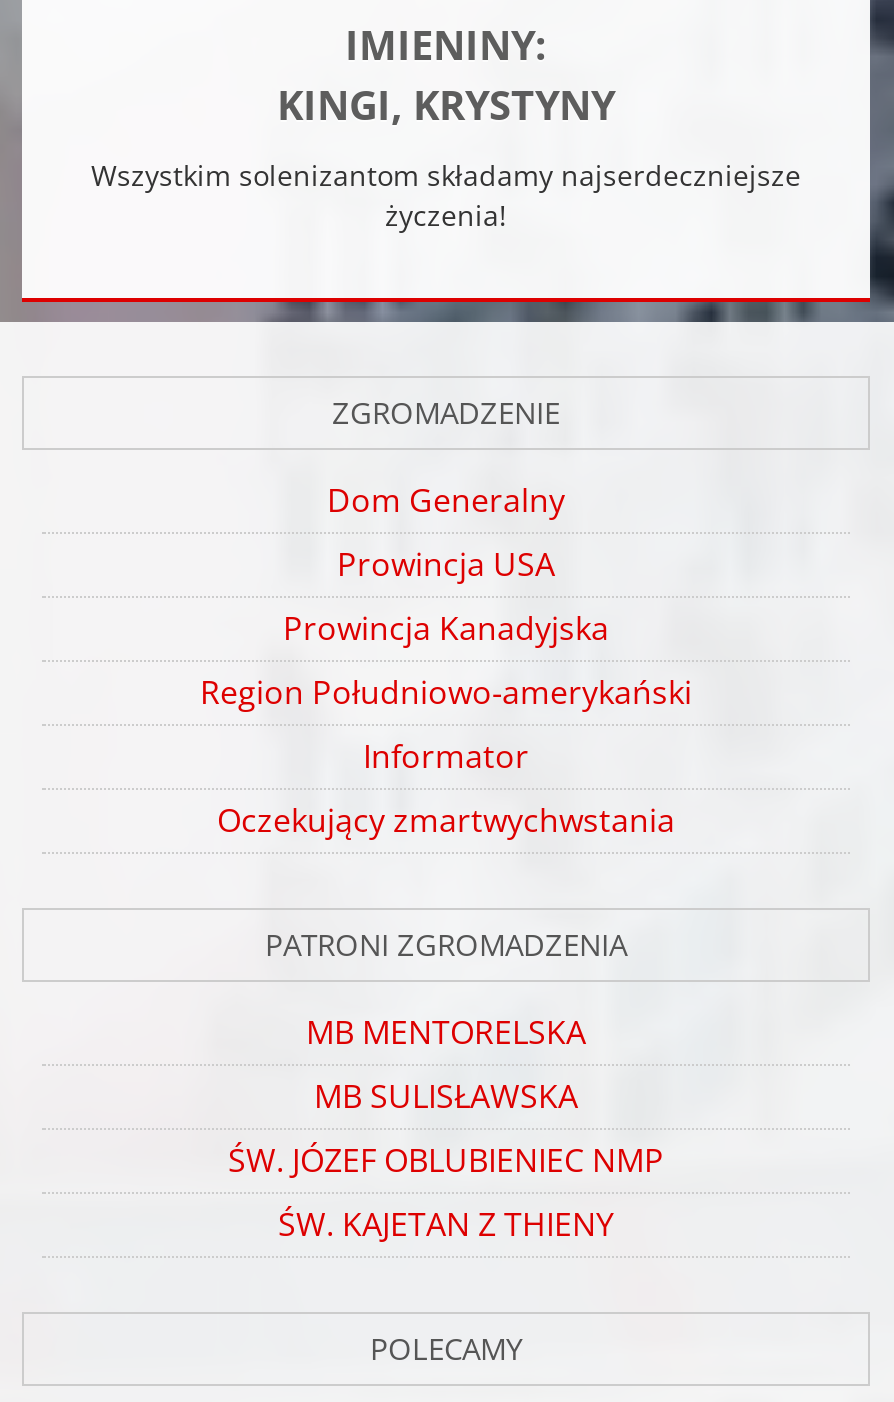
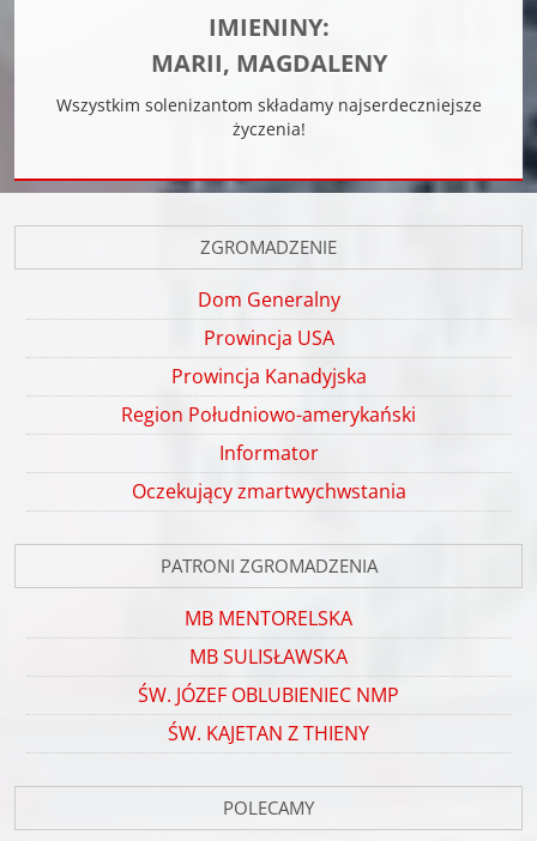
[277,79,615,133] KINGI, KRYSTYNY -> [150,47,387,79] MARII, MAGDALENY

